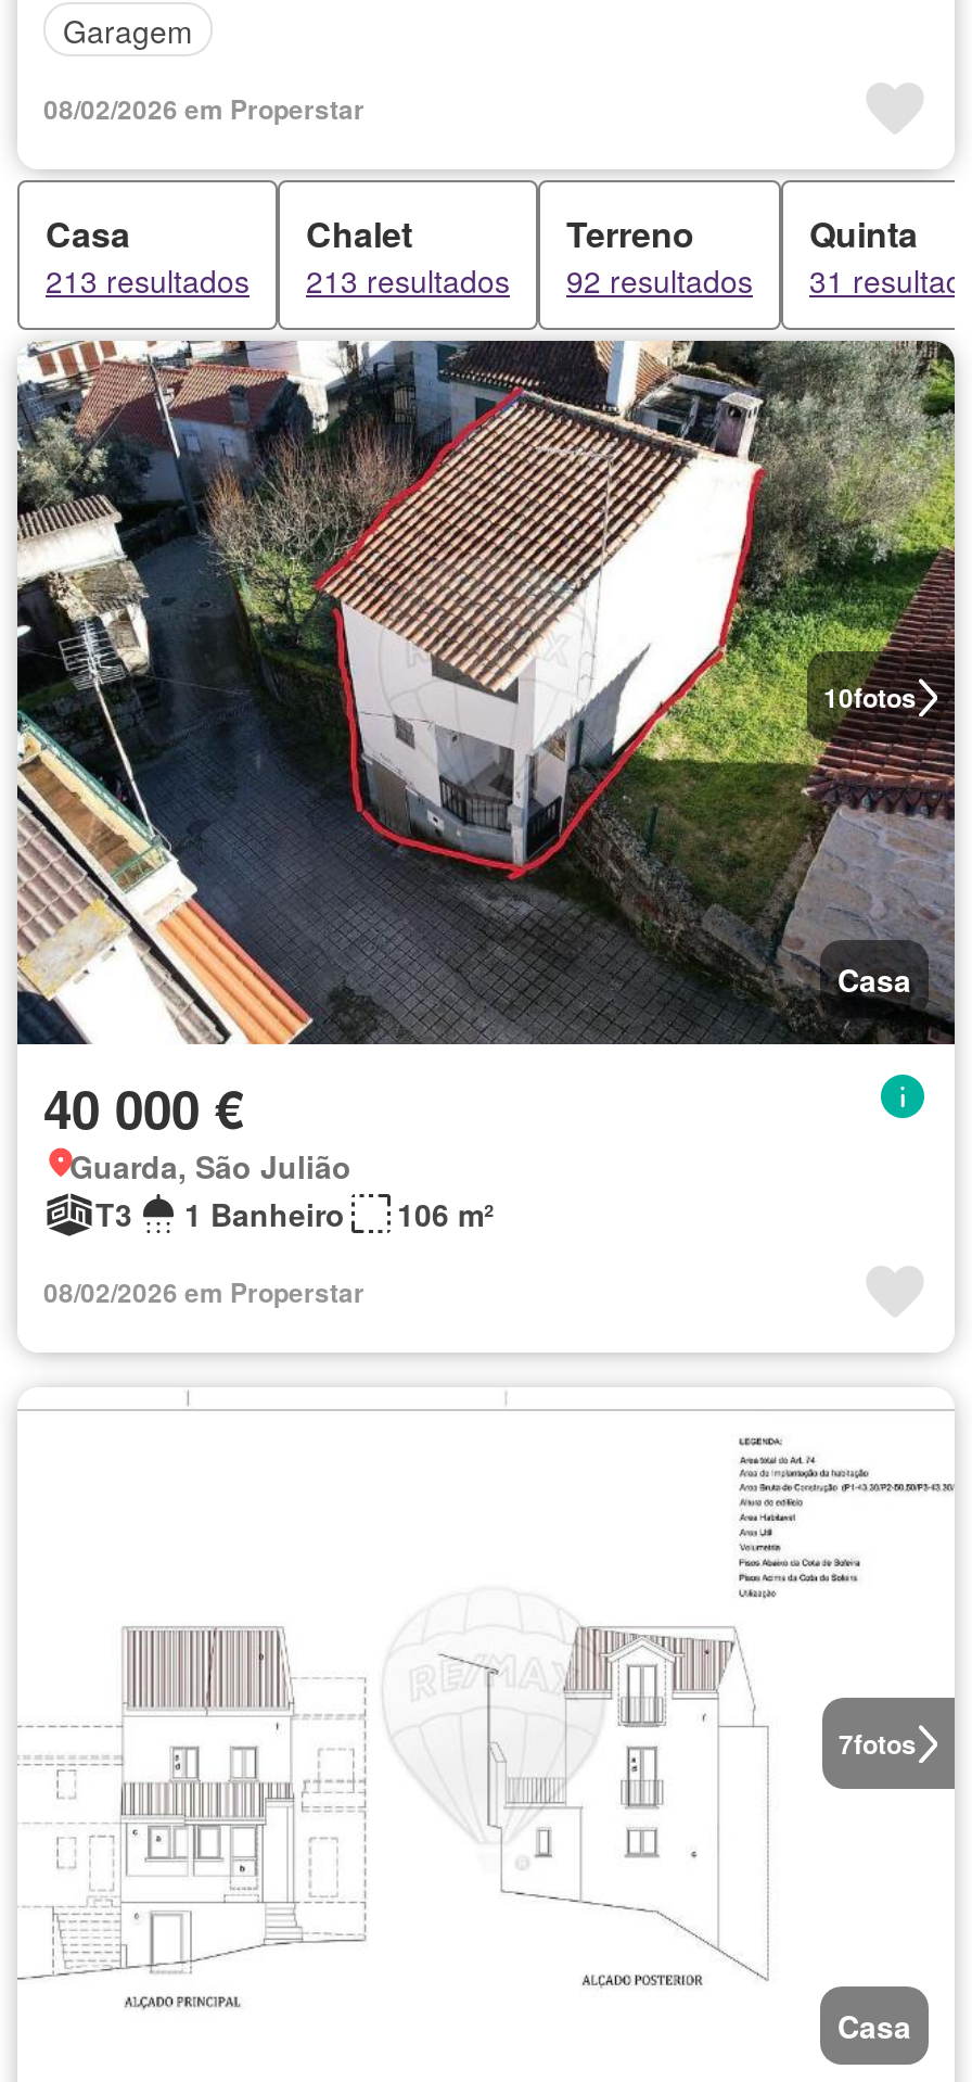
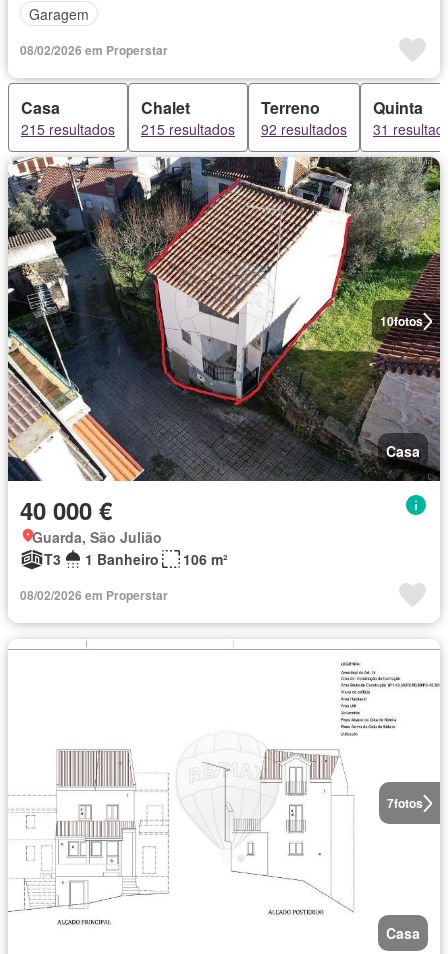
[46,258,250,302] 213 resultados -> [21,119,115,139] 215 resultados
[306,258,510,302] 213 resultados -> [141,119,235,139] 215 resultados

